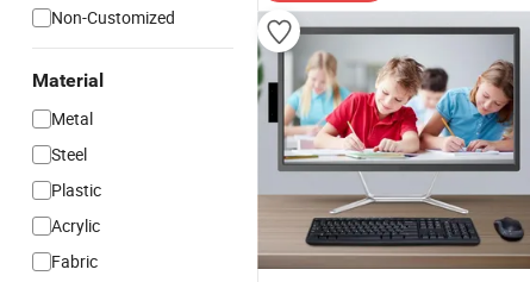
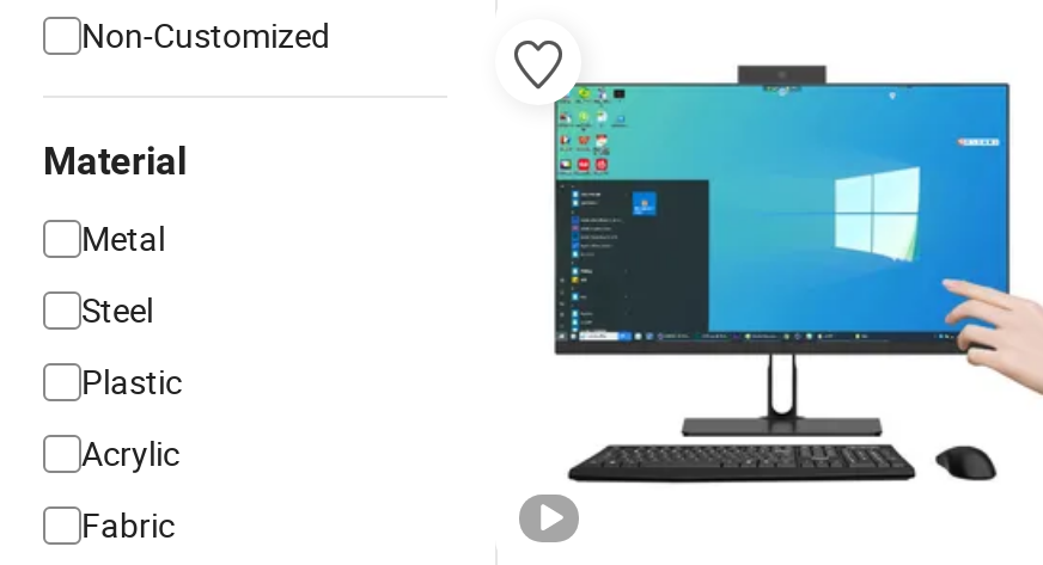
[256,12,526,270] [image] -> [495,26,1036,540] [image]

